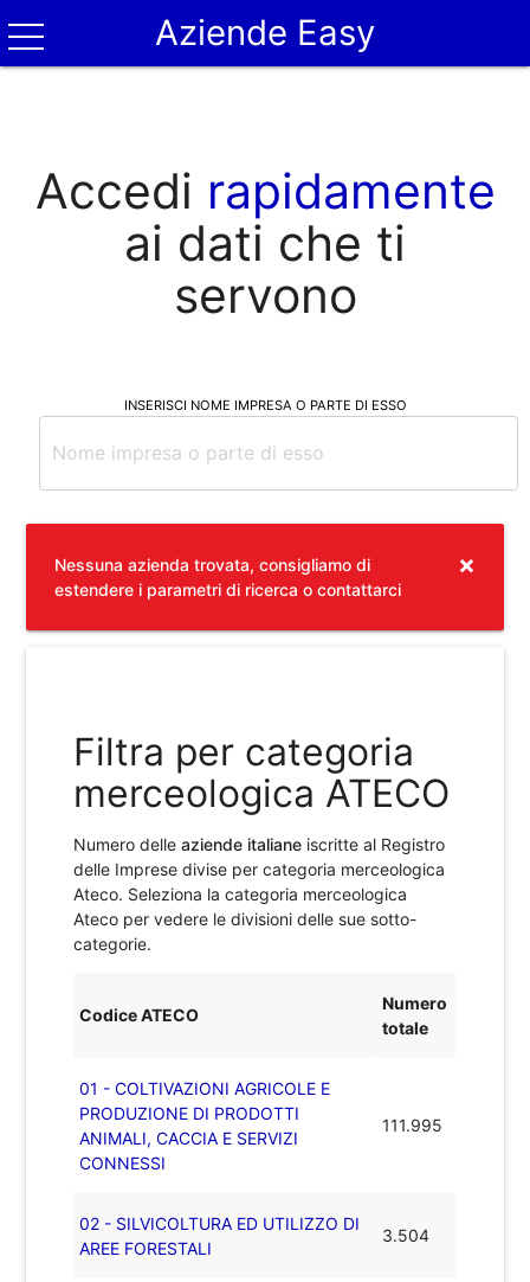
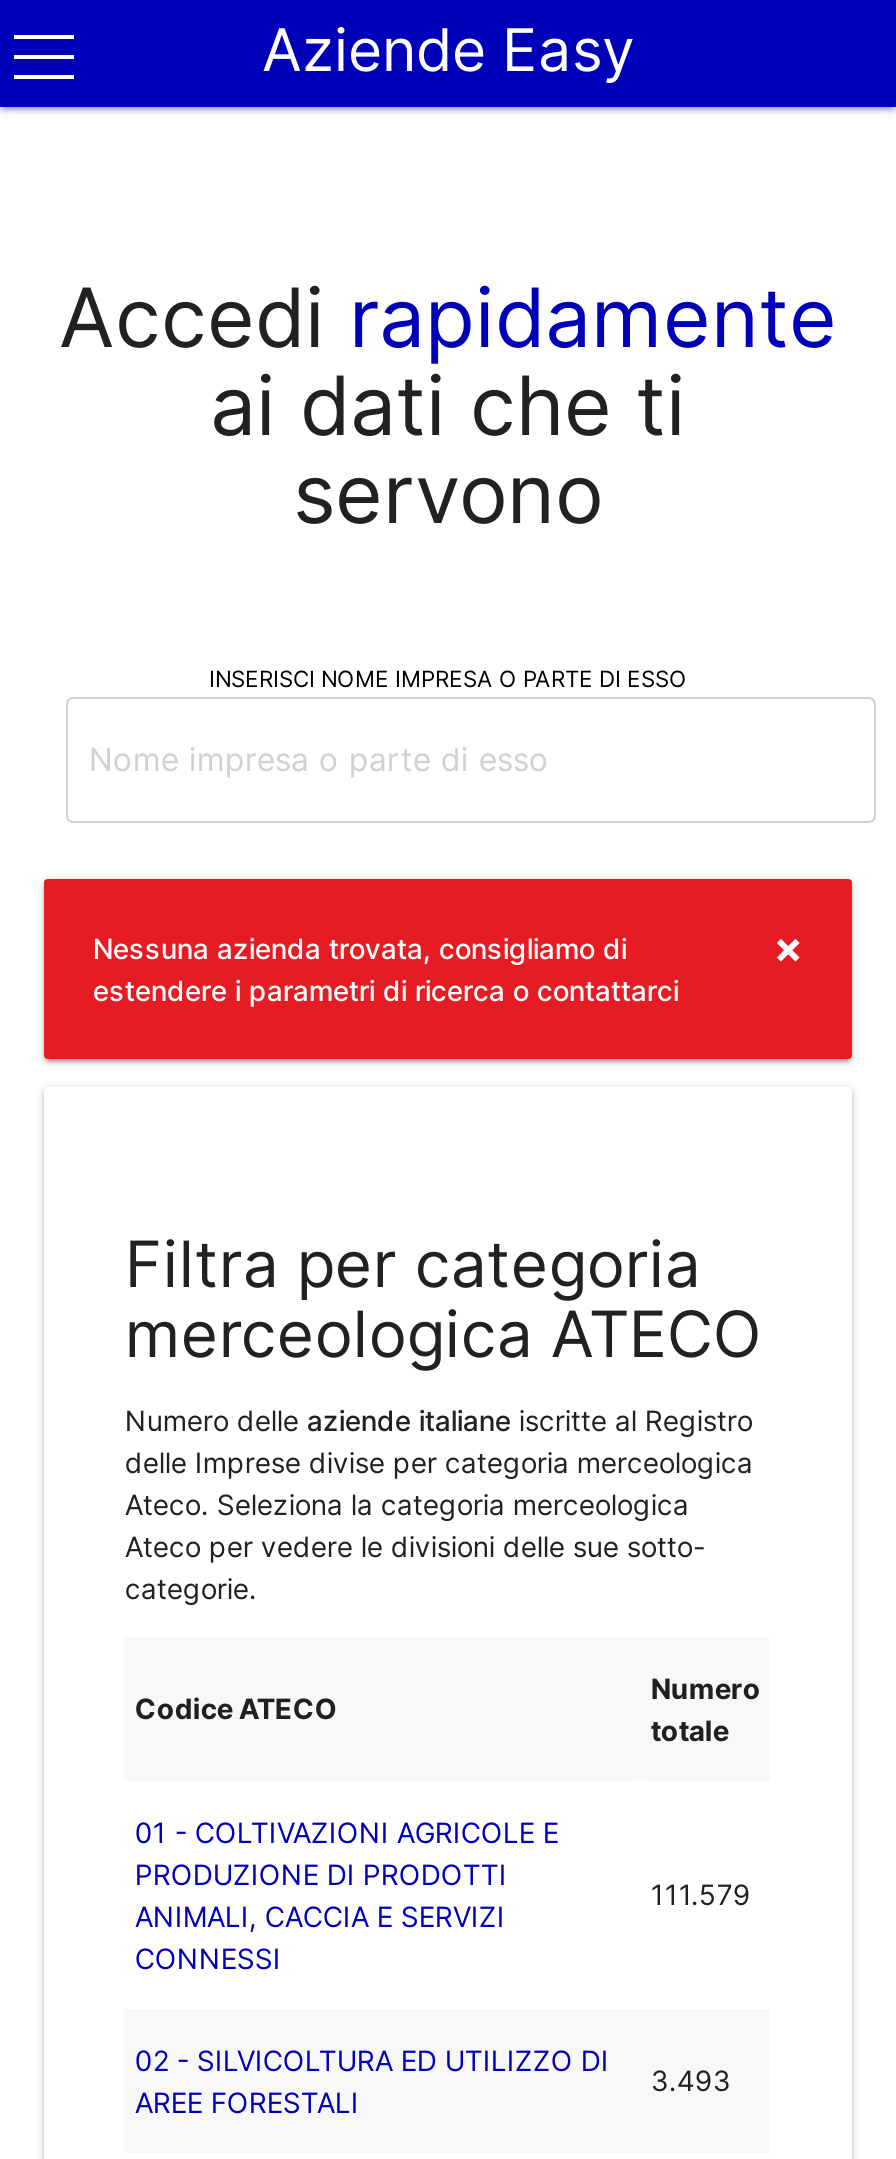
[383,1115,443,1135] 111.995 -> [651,1877,751,1911] 111.579
[383,1225,430,1246] 3.504 -> [651,2063,731,2097] 3.493

